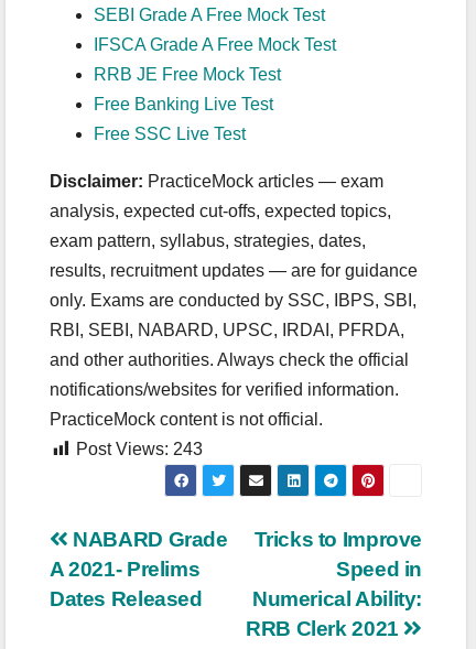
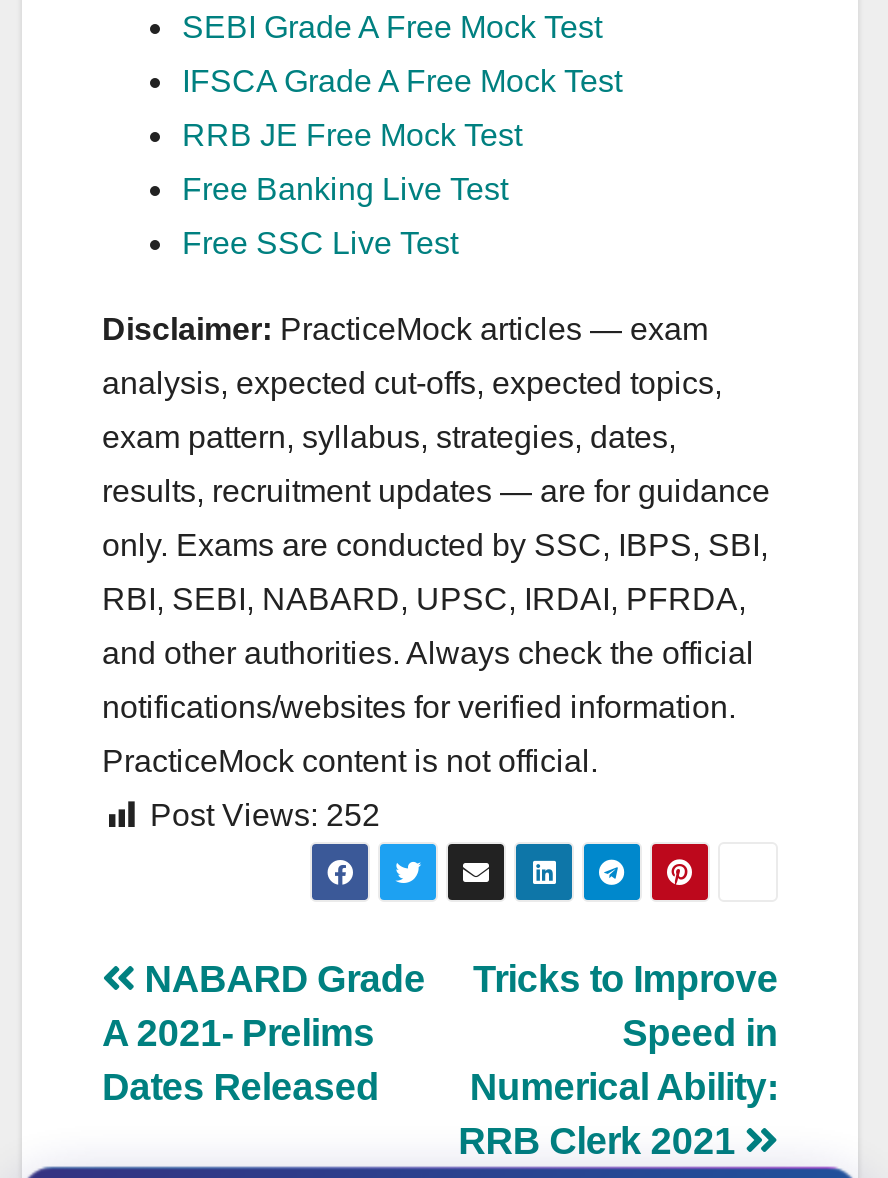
[76,440,203,458] Post Views: 243 -> [150,798,380,832] Post Views: 252

